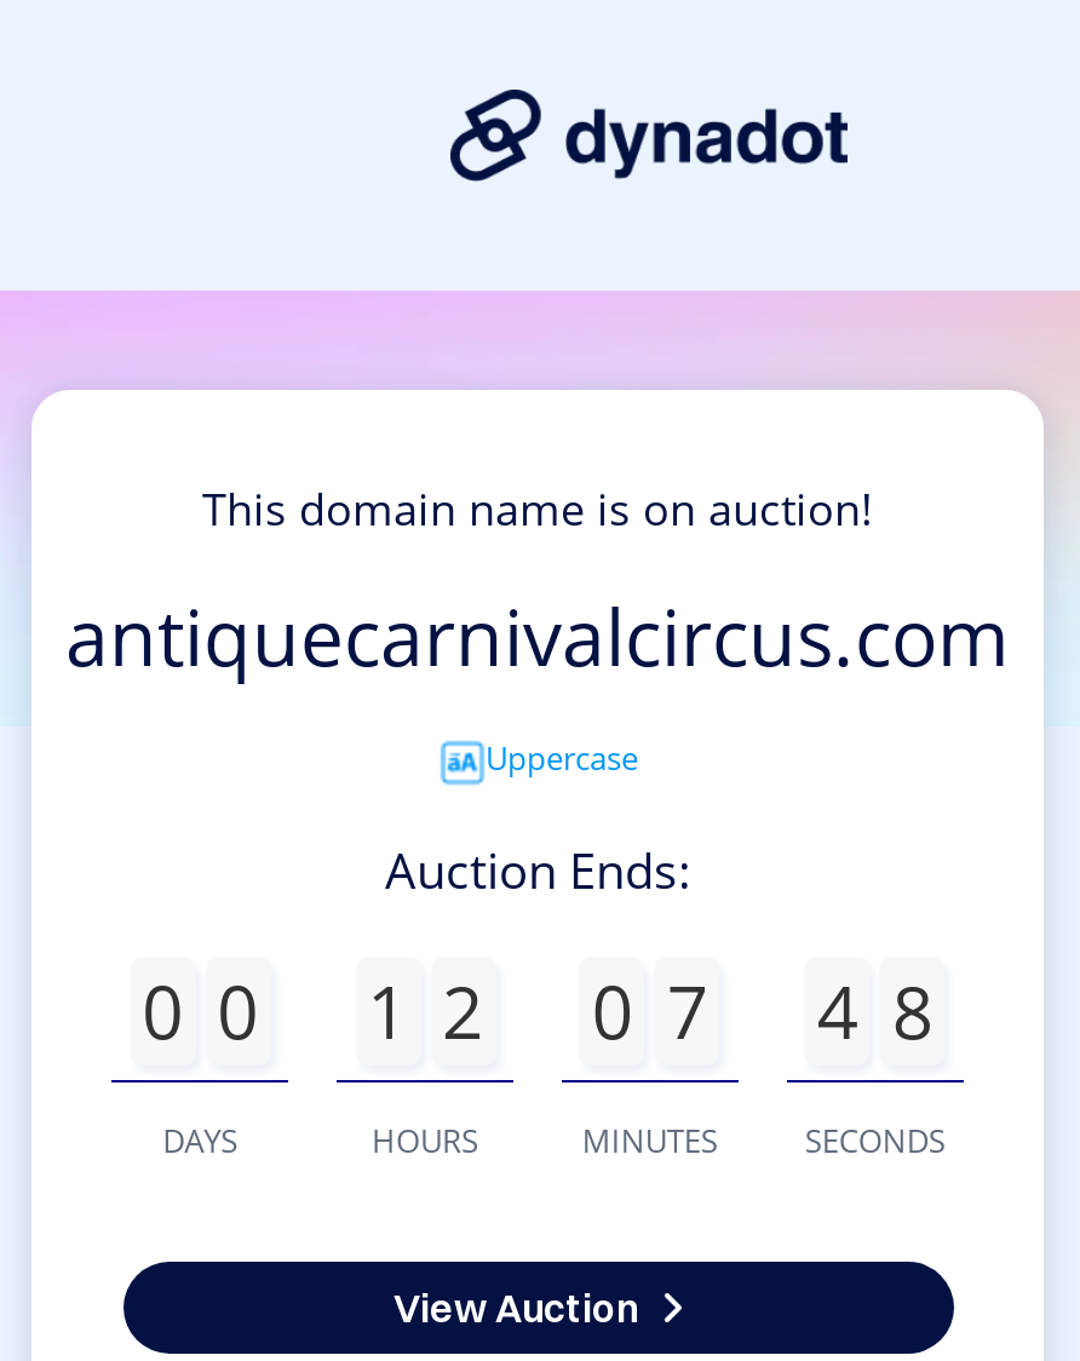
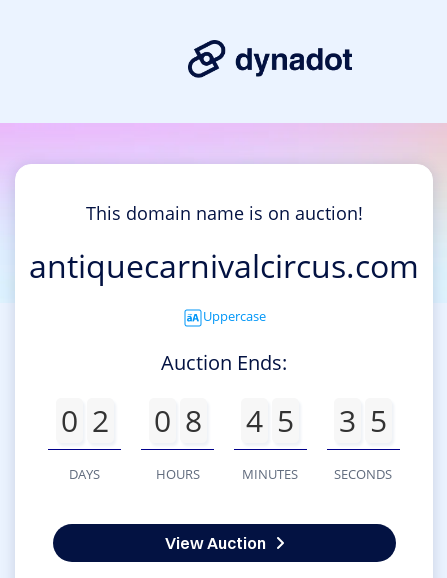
[142,961,258,1061] 0 0 -> [61,400,109,441] 0 2
[367,961,483,1061] 1 2 -> [153,400,201,441] 0 8
[592,961,708,1061] 0 7 -> [246,400,294,441] 4 5
[817,961,933,1061] 4 8 -> [339,400,387,441] 3 5

